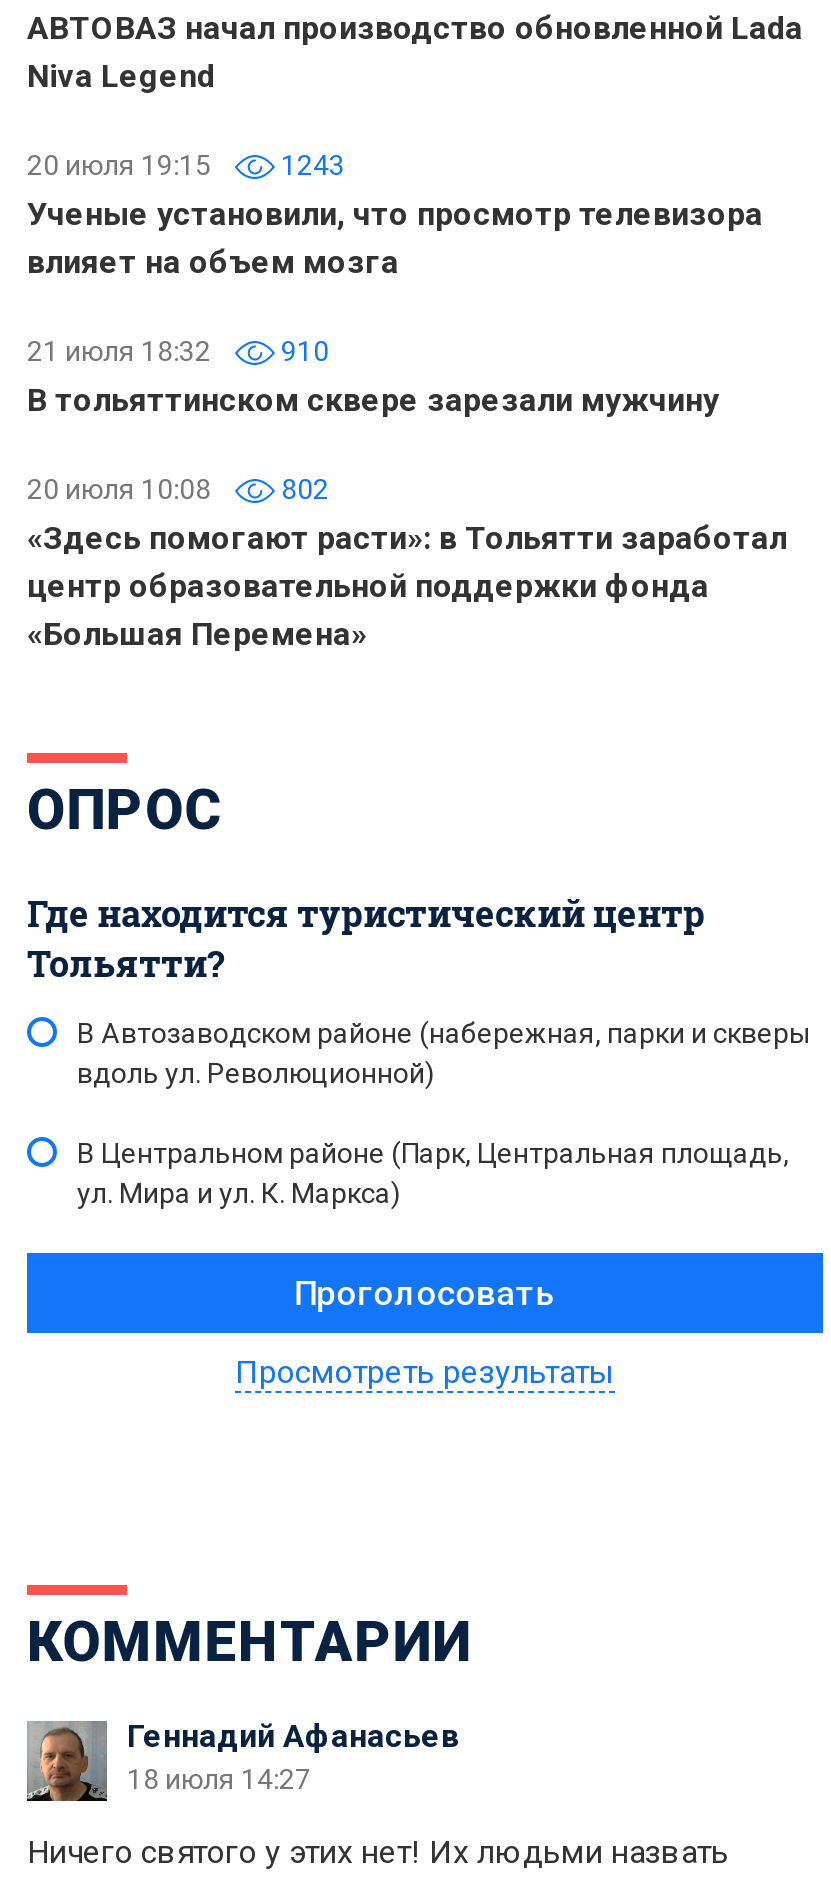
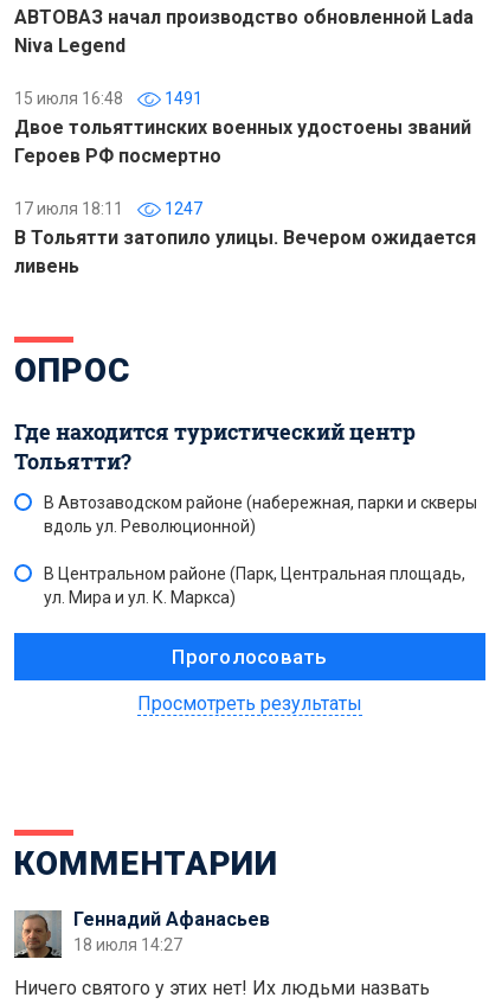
[27,149,787,653] 20 июля 19:15 | 1243 | Ученые установили, что просмотр телевизора | влияет на объем мозга | 21 июля 18:32 | 910 | В тольяттинском сквере зарезали мужчину | 20 июля 10:08 | 802 | «Здесь помогают расти»: в Тольятти заработал | центр образовательной поддержки фонда | «Большая Перемена» -> [14,89,476,277] 15 июля 16:48 | 1491 | Двое тольяттинских военных удостоены званий | Героев РФ посмертно | 17 июля 18:11 | 1247 | В Тольятти затопило улицы. Вечером ожидается | ливень

